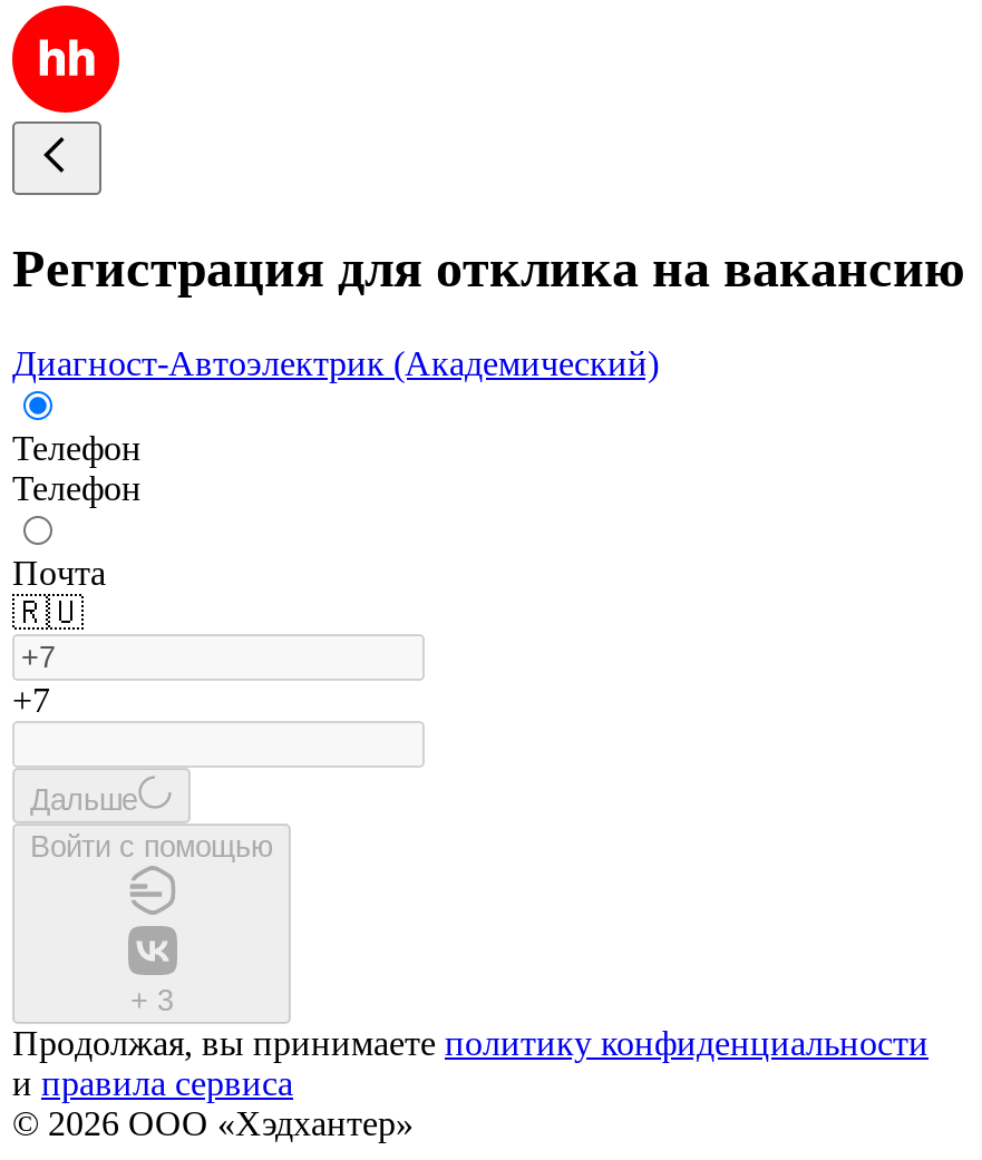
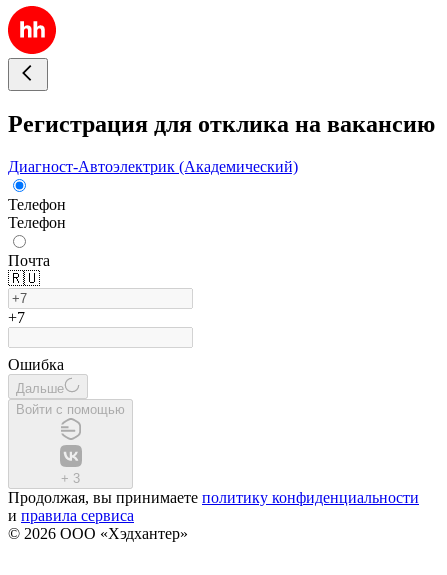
none -> [8,356,64,373] Ошибка

